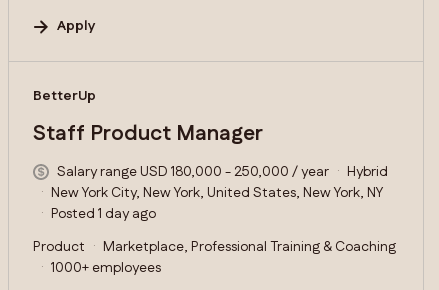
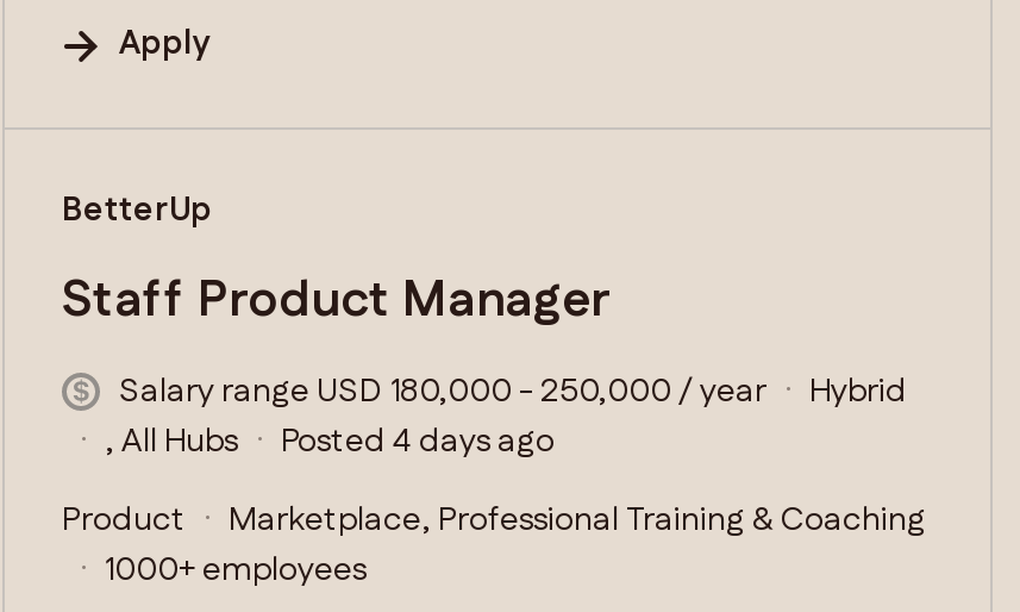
[51,183,383,224] New York City, New York, United States, New York, NY | Posted 1 day ago -> [105,418,555,466] , All Hubs | Posted 4 days ago

